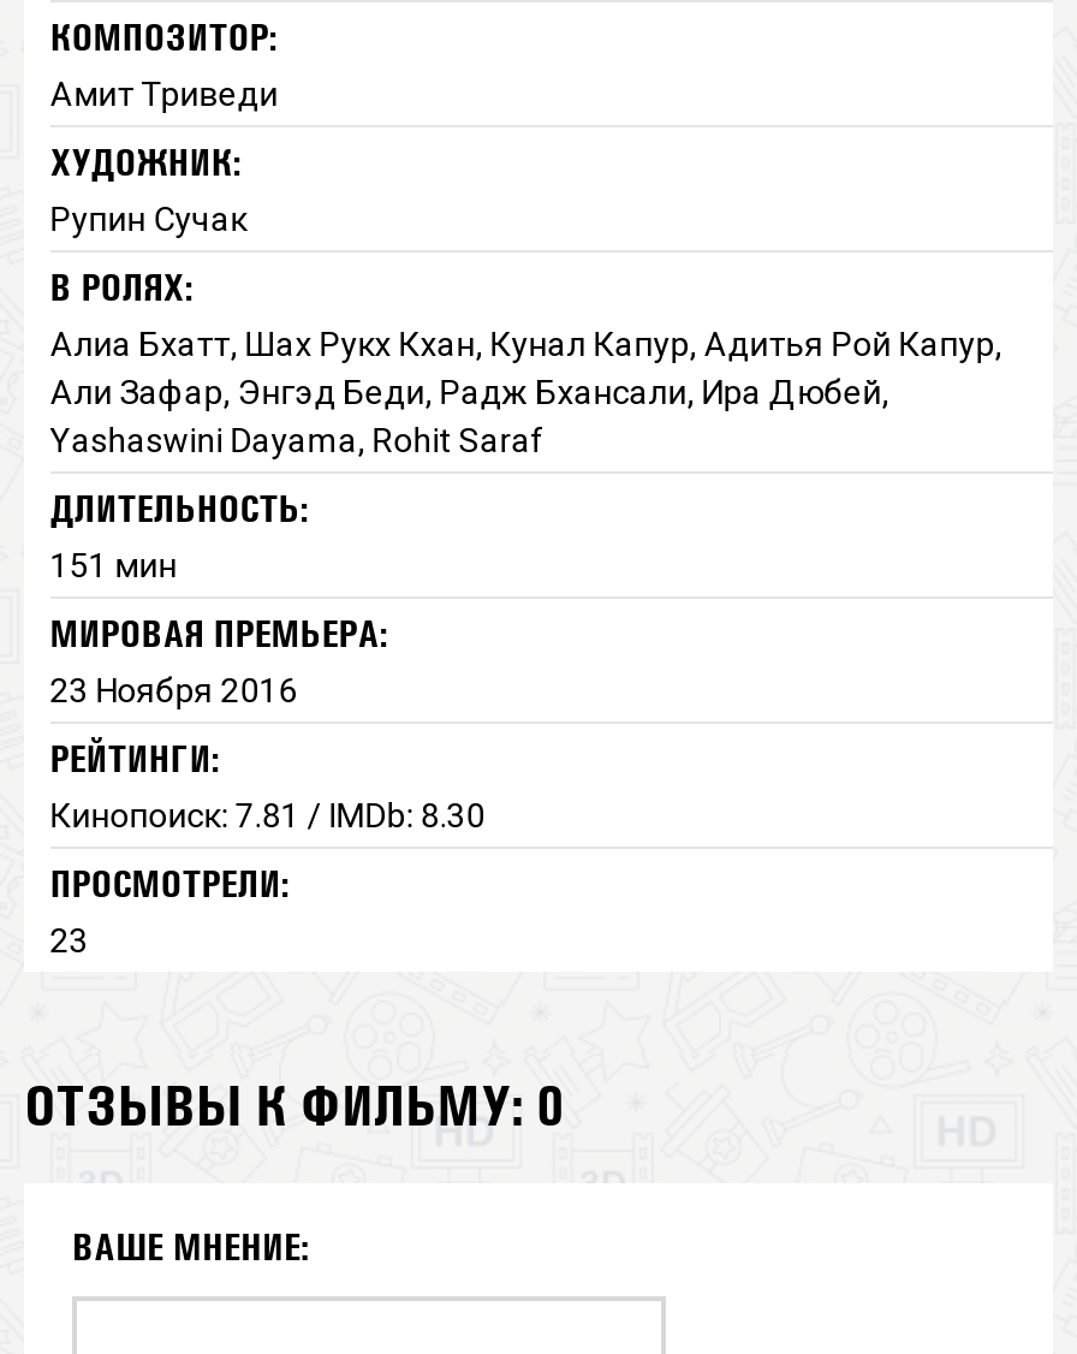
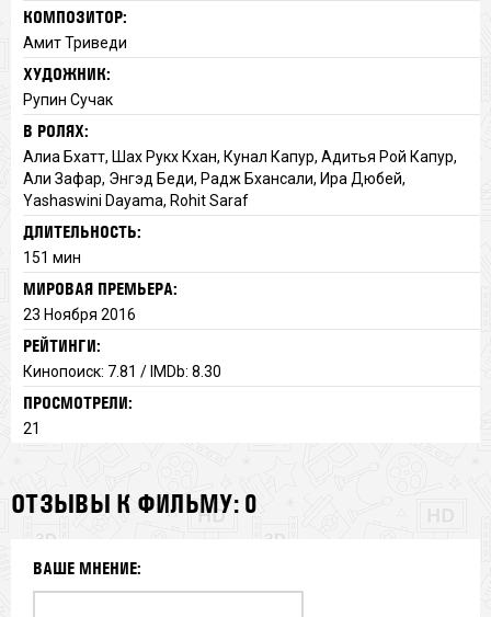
[50,921,88,959] 23 -> [23,420,40,437] 21

